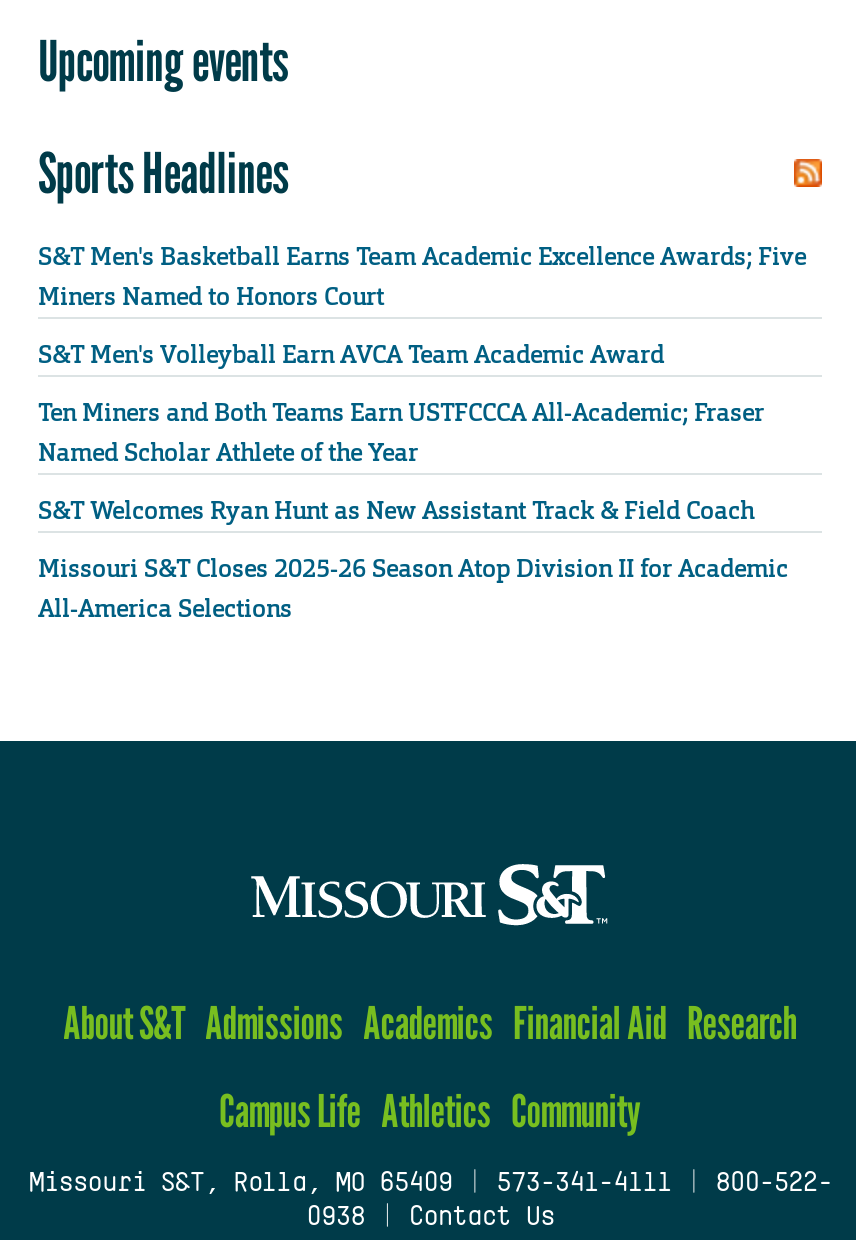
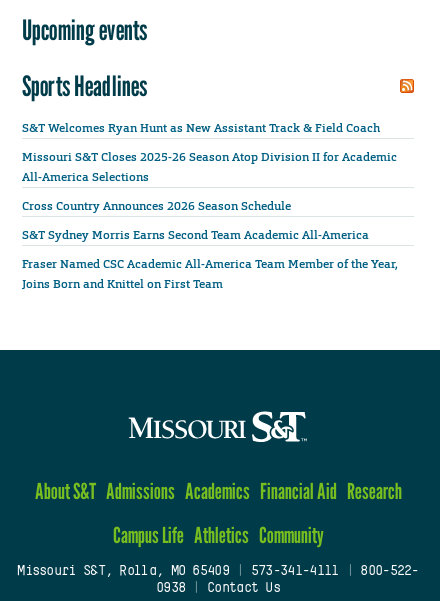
[38,240,806,468] S&T Men's Basketball Earns Team Academic Excellence Awards; Five | Miners Named to Honors Court | S&T Men's Volleyball Earn AVCA Team Academic Award | Ten Miners and Both Teams Earn USTFCCCA All-Academic; Fraser | Named Scholar Athlete of the Year -> none
moved [38,495,788,625] -> [22,119,397,185]: S&T Welcomes Ryan Hunt as New Assistant Track & Field Coach | Missouri S&T Closes 2025-26 Season Atop Division II for Academic | All-America Selections
none -> [22,198,398,292] Cross Country Announces 2026 Season Schedule | S&T Sydney Morris Earns Second Team Academic All-America | Fraser Named CSC Academic All-America Team Member of the Year, | Joins Born and Knittel on First Team

